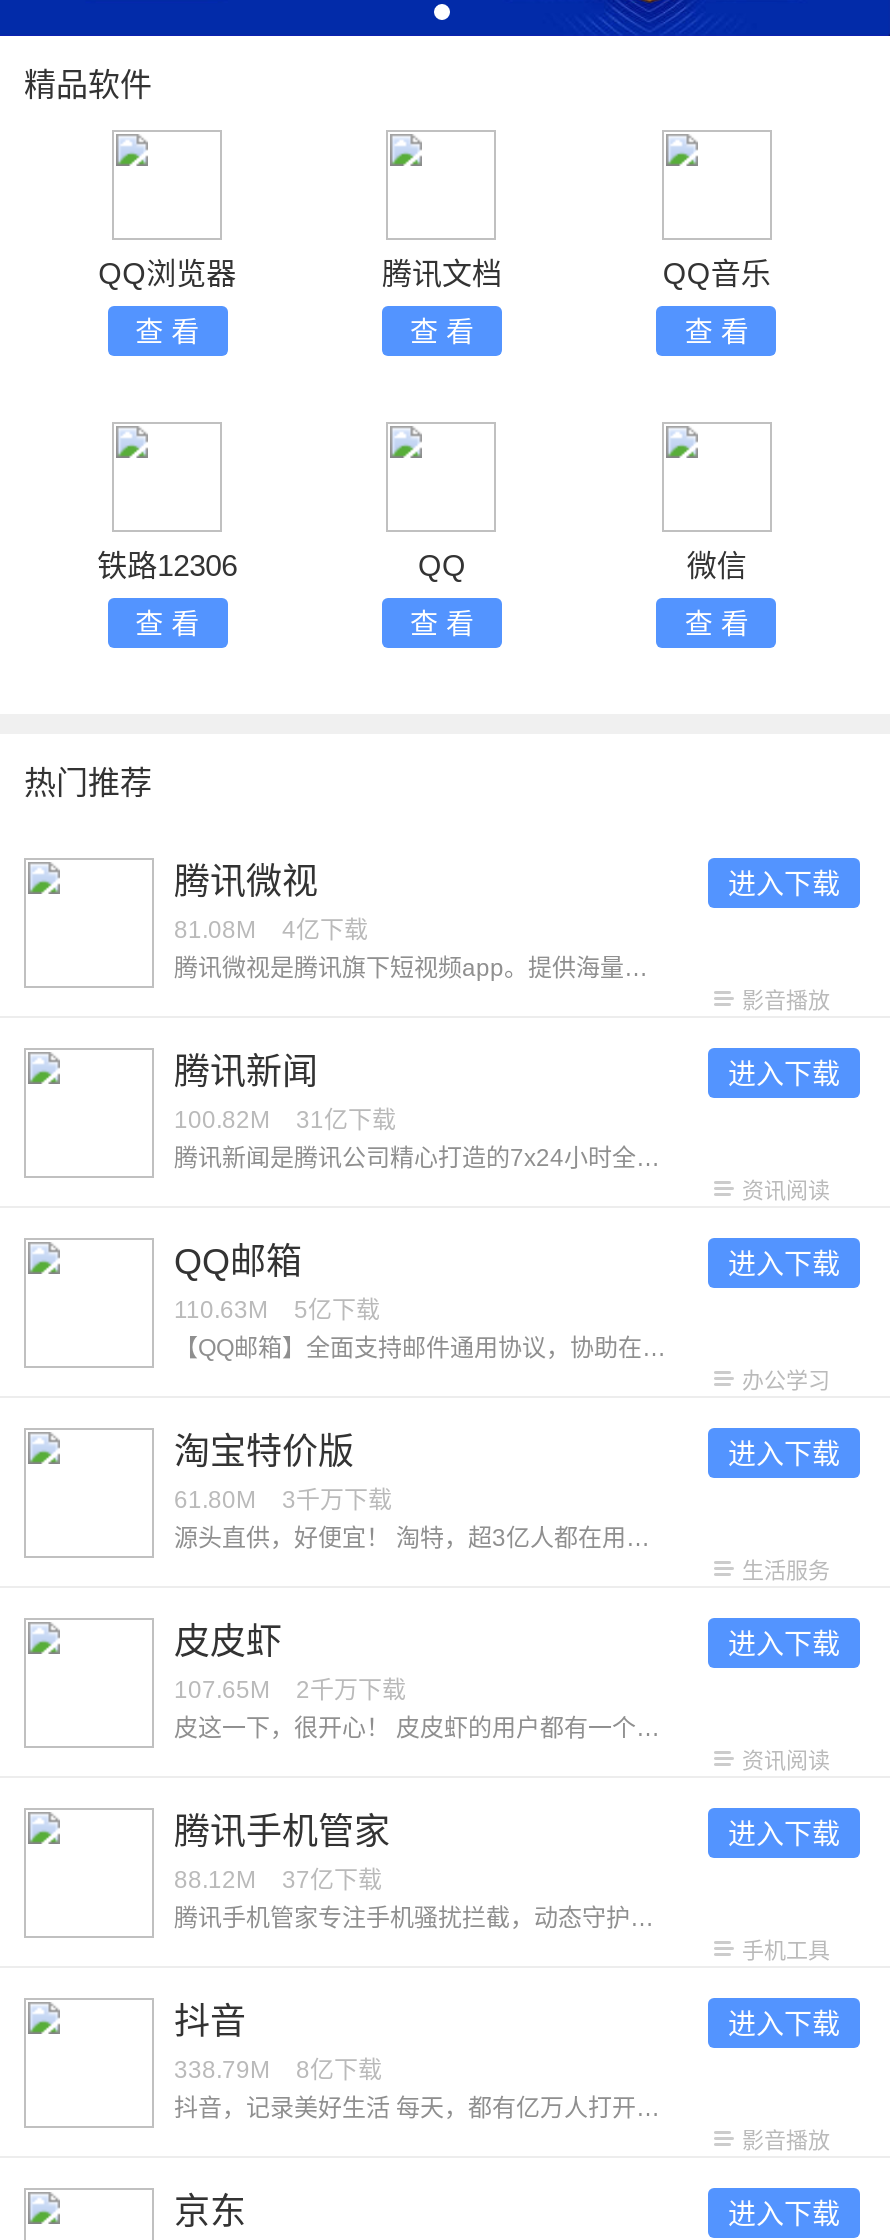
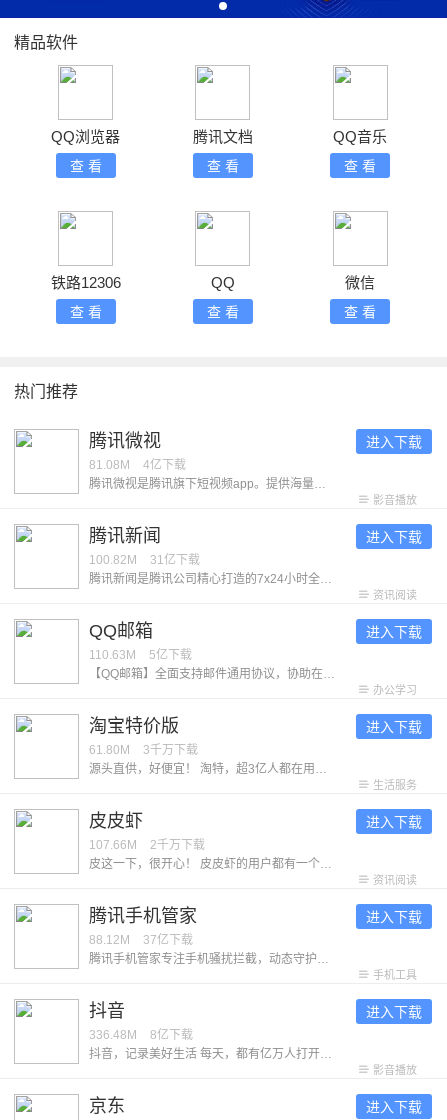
[174,1676,406,1704] 107.65M 2千万下载 -> [89,838,205,852] 107.66M 2千万下载
[174,2056,382,2084] 338.79M 8亿下载 -> [89,1028,193,1042] 336.48M 8亿下载

